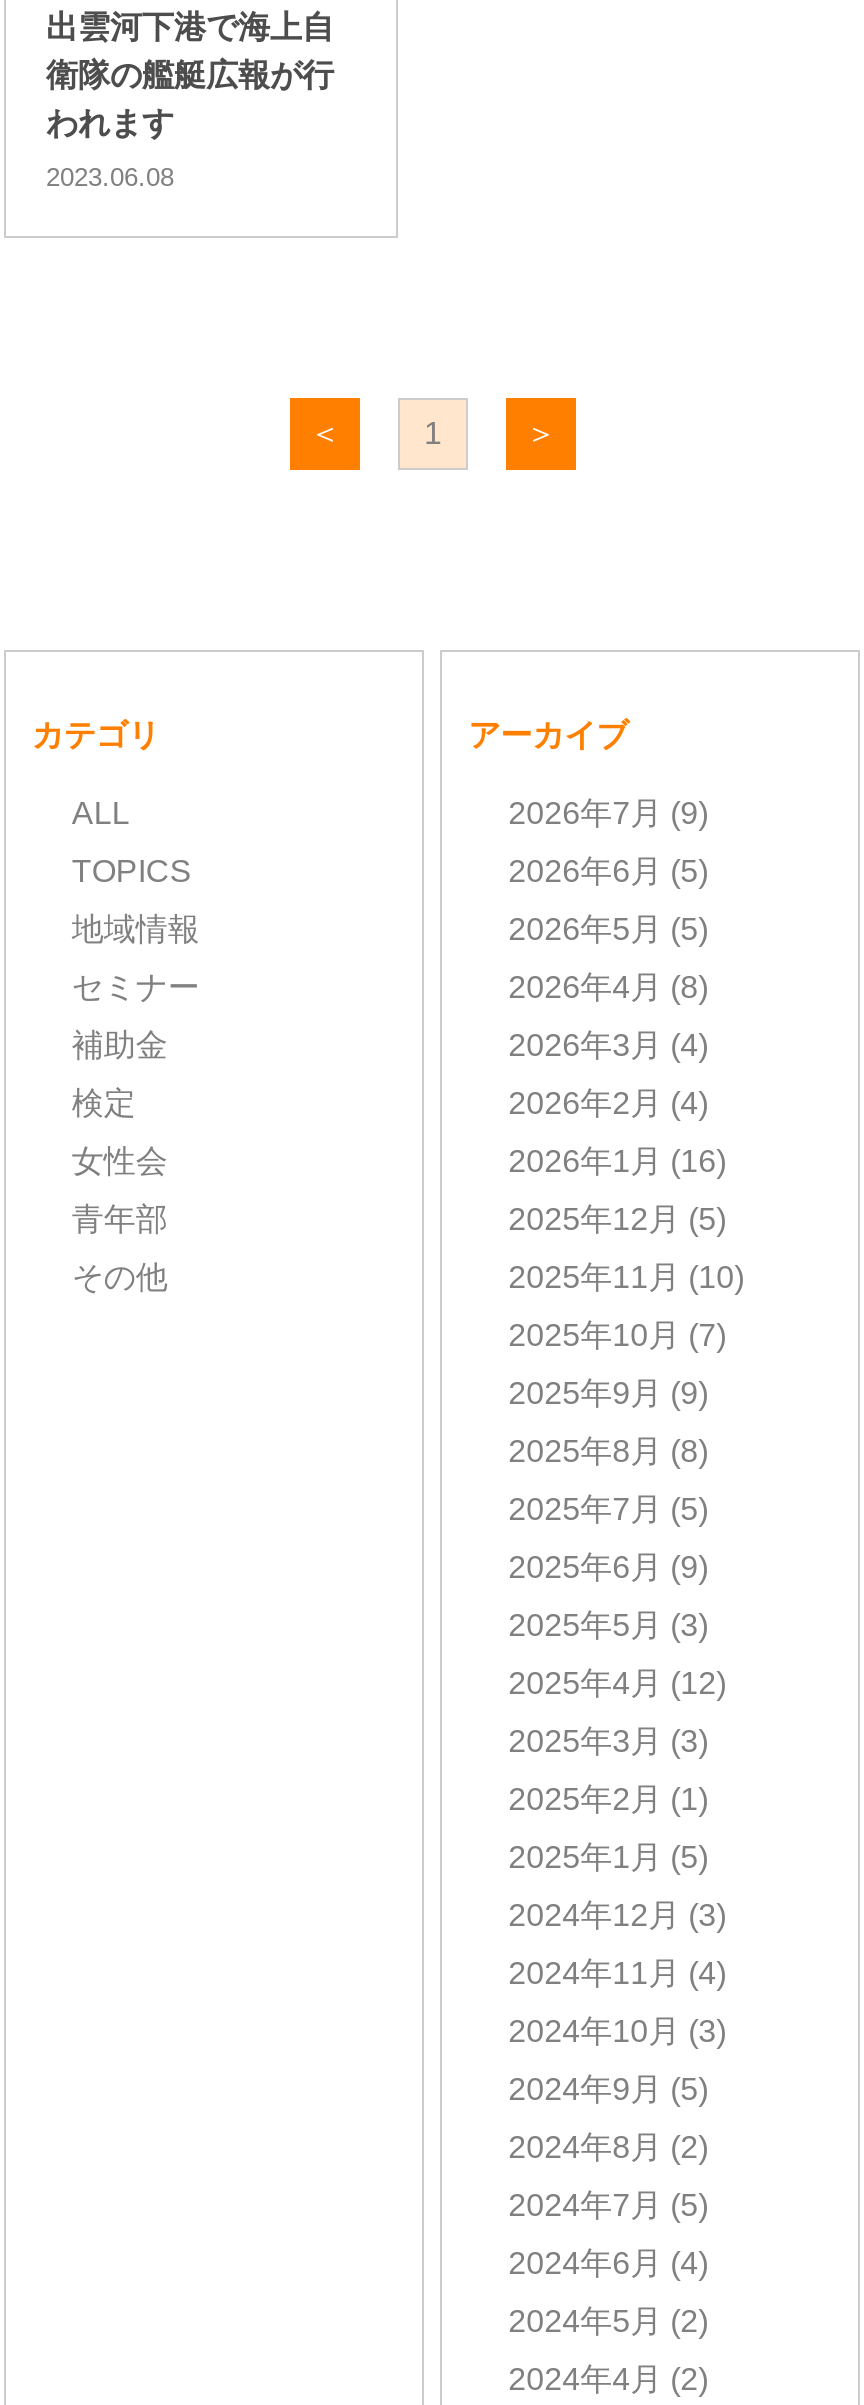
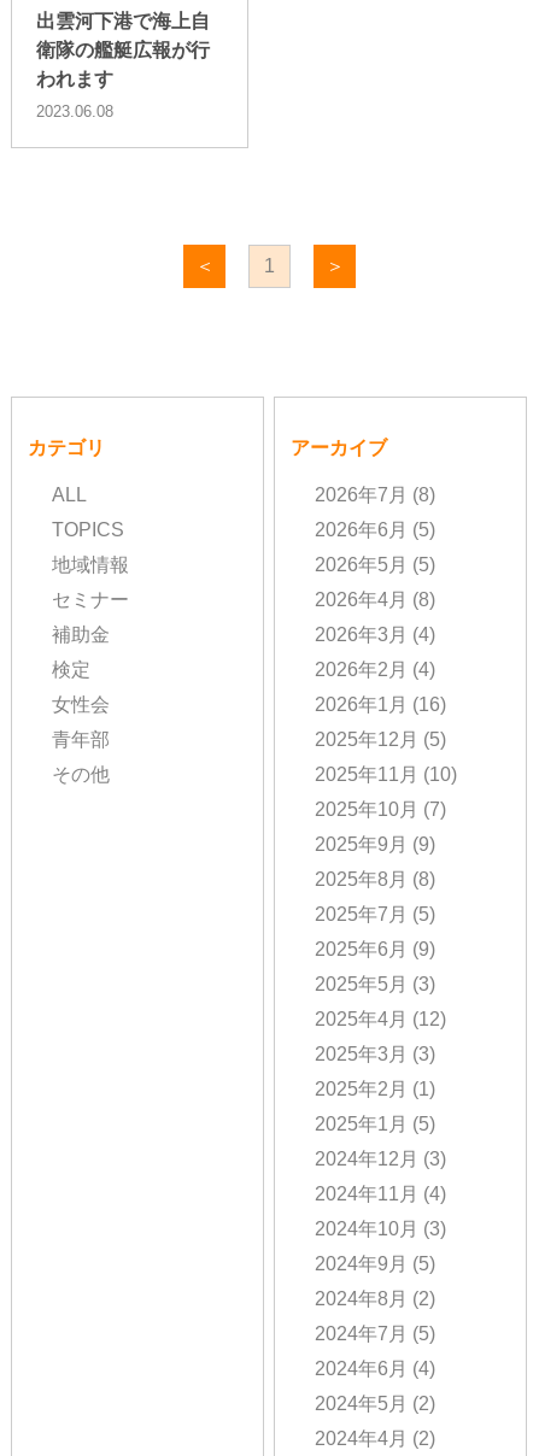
[508,795,708,829] 2026年7月(9) -> [315,484,435,504] 2026年7月(8)

